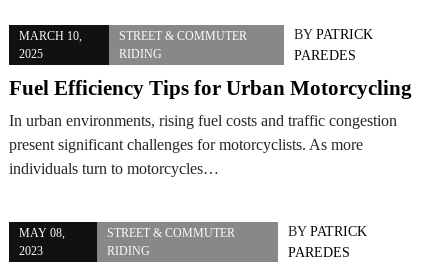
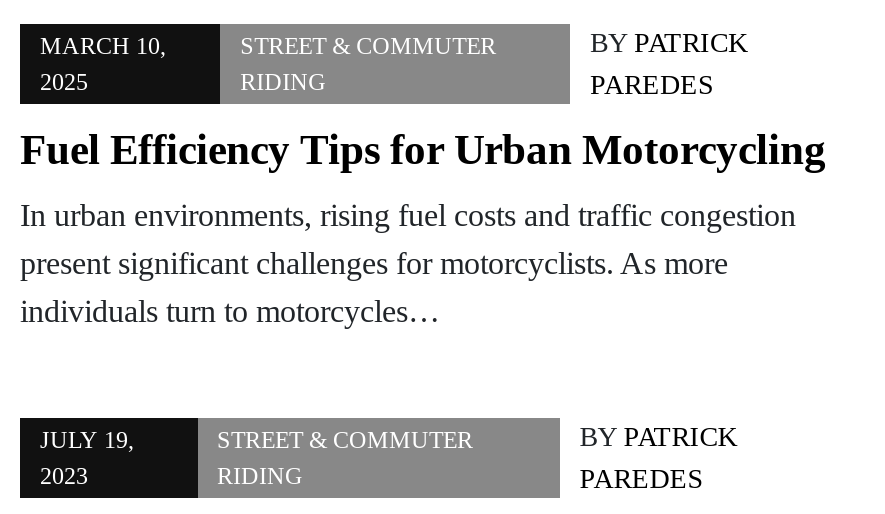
[19,226,65,240] MAY 08, -> [40,426,134,454] JULY 19,

